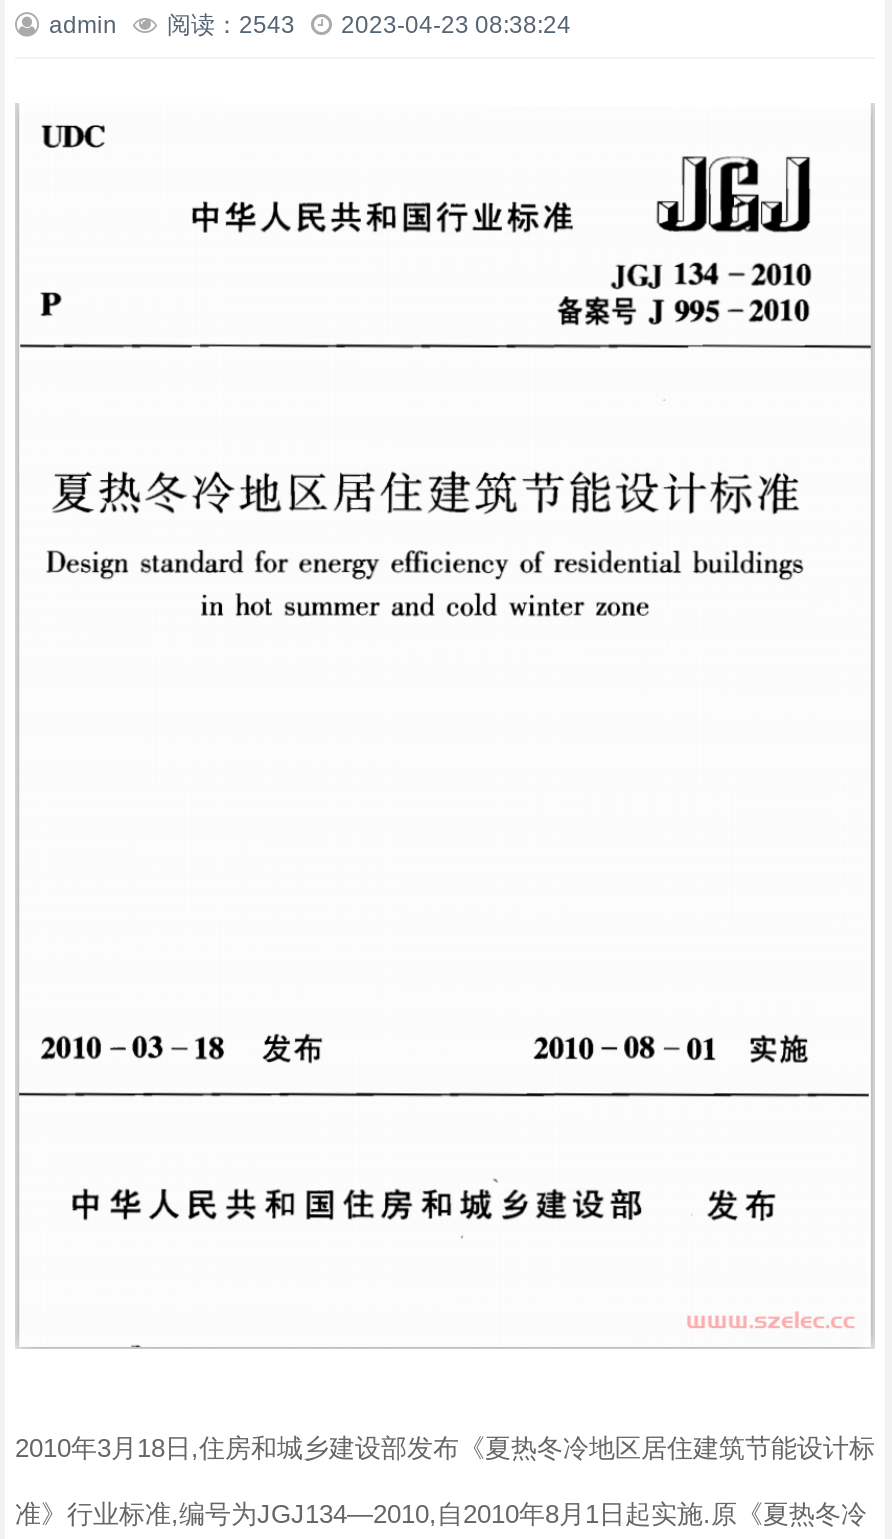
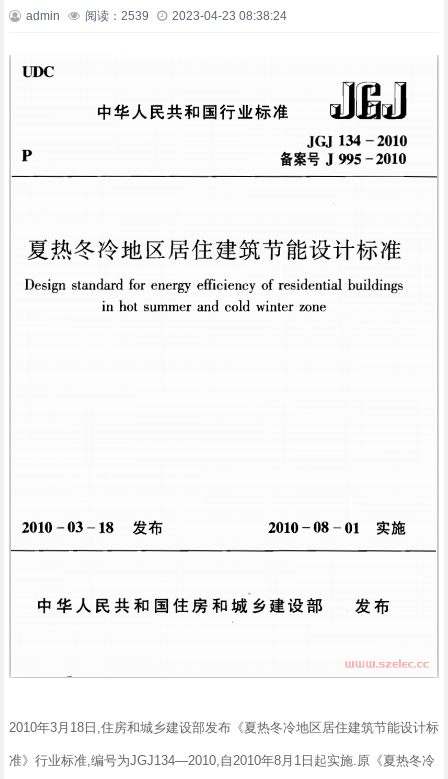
[49,11,571,39] admin 阅读：2543 2023-04-23 08:38:24 -> [26,9,287,23] admin 阅读：2539 2023-04-23 08:38:24

